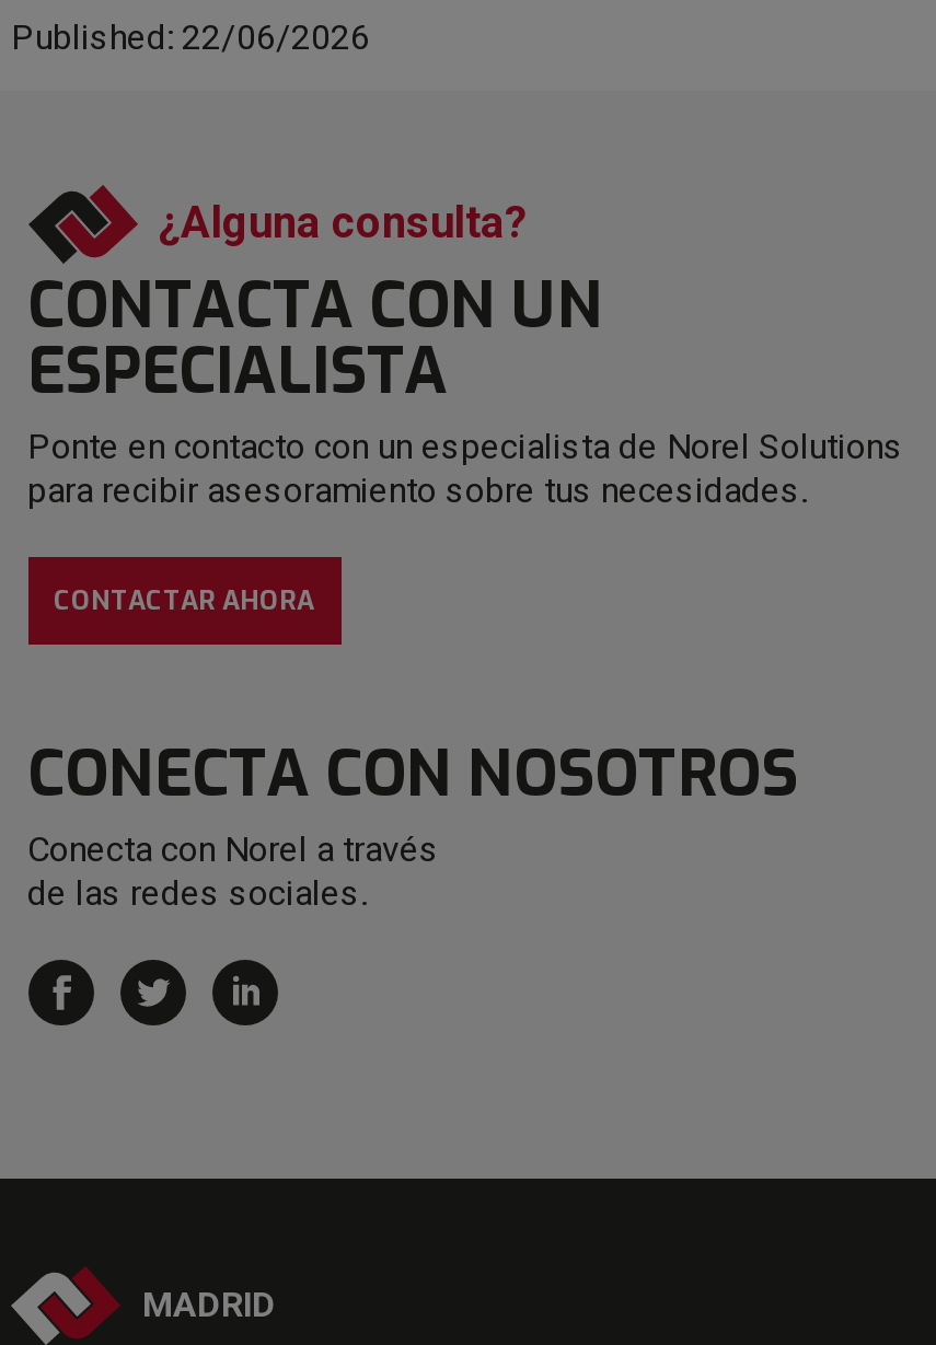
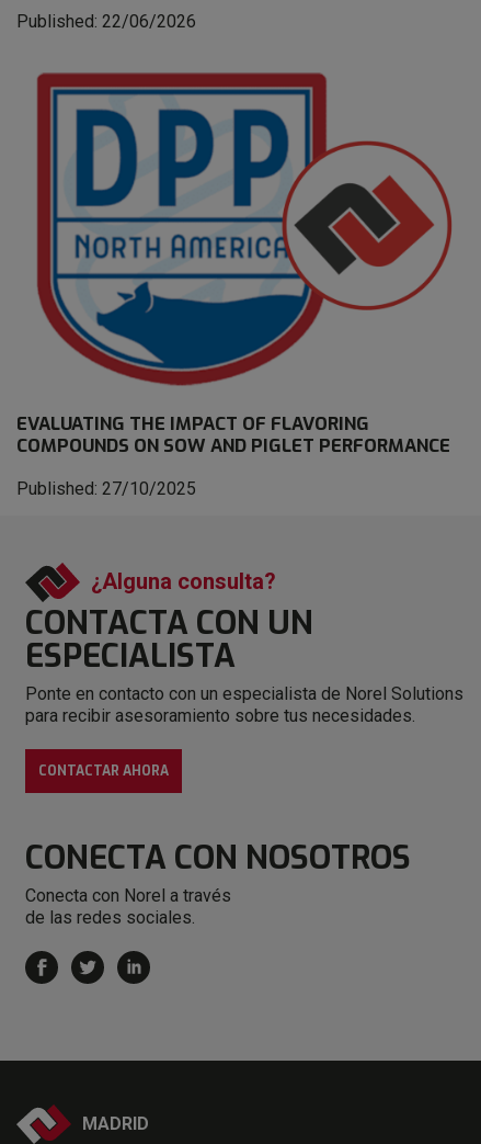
none -> [16,72,453,499] [image] | EVALUATING THE IMPACT OF FLAVORING | COMPOUNDS ON SOW AND PIGLET PERFORMANCE | Published: 27/10/2025

